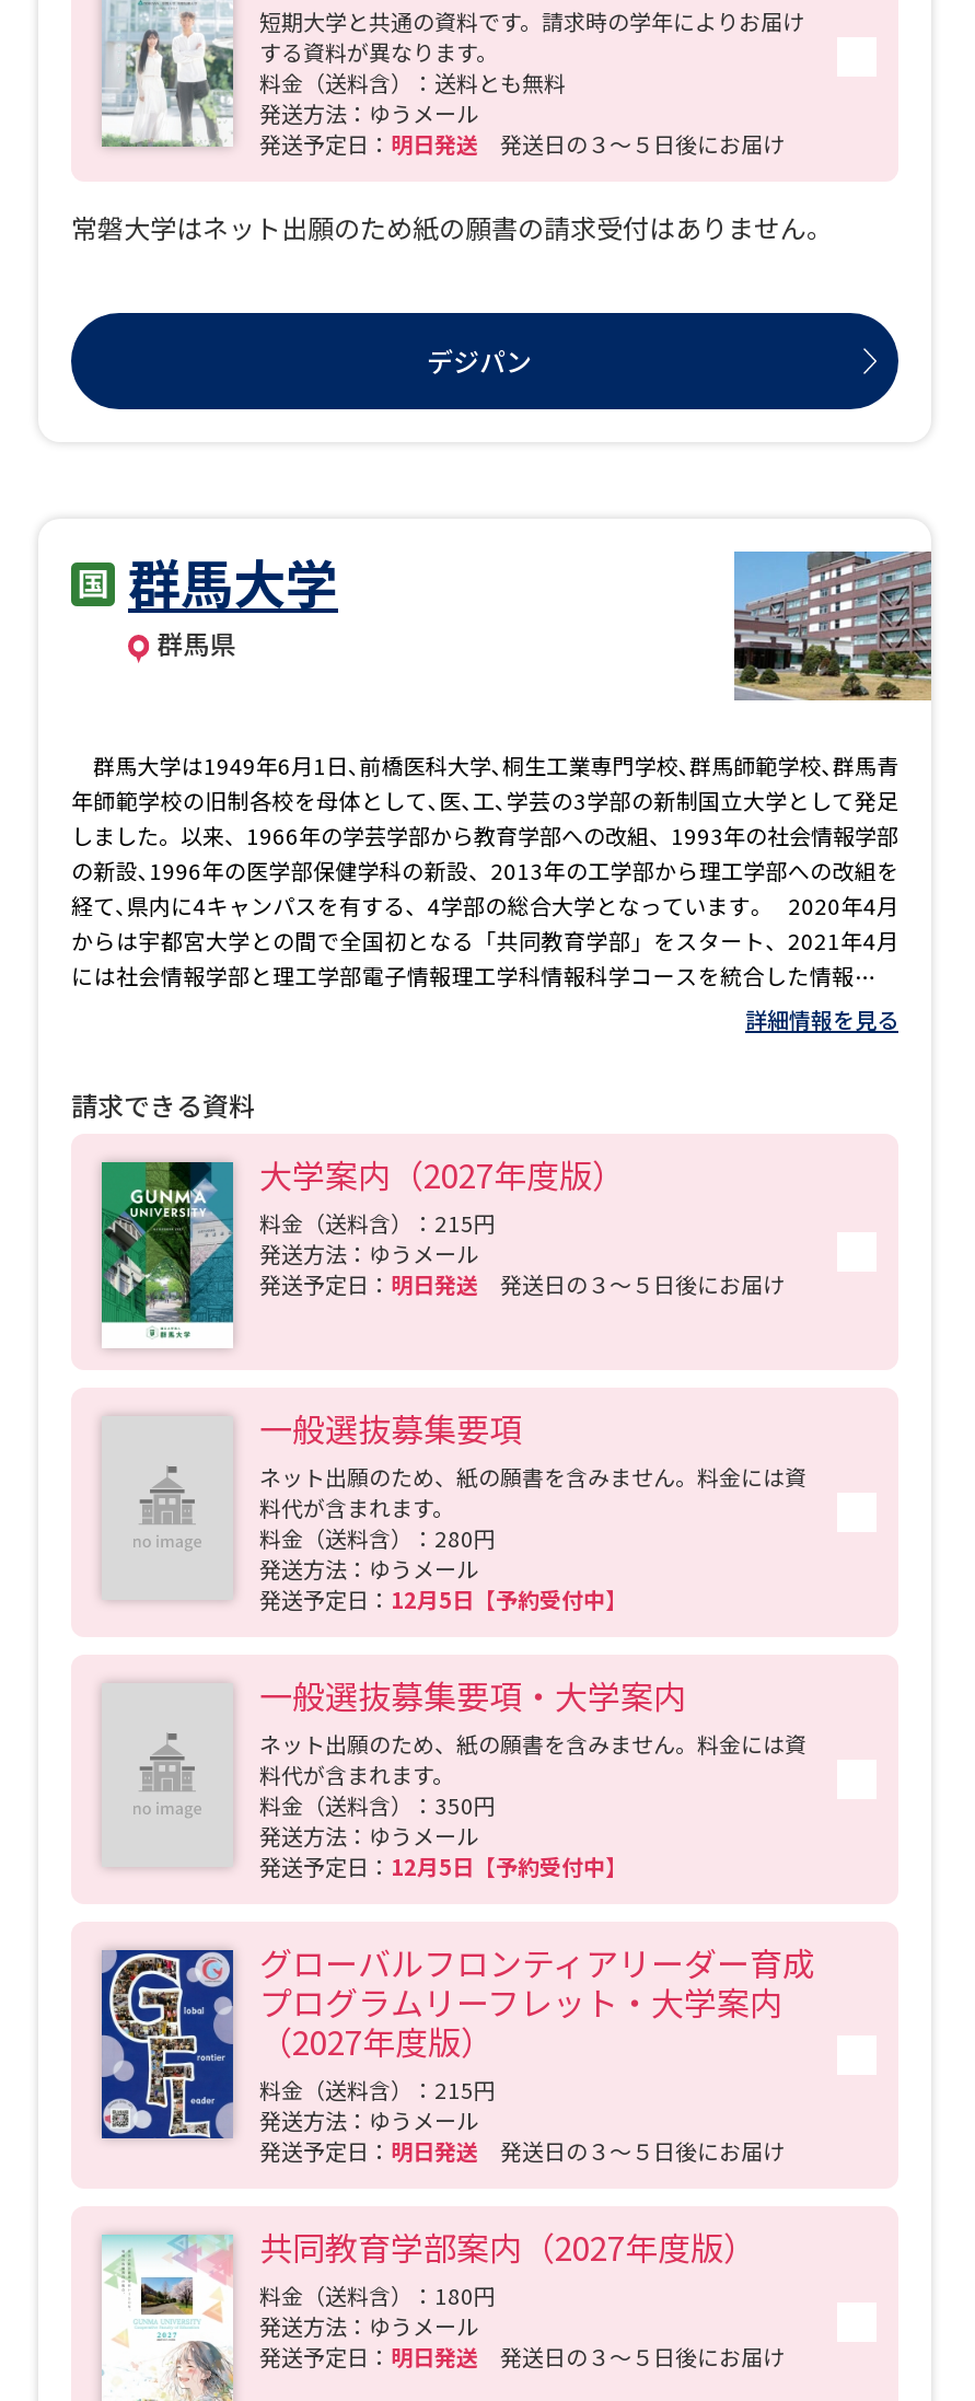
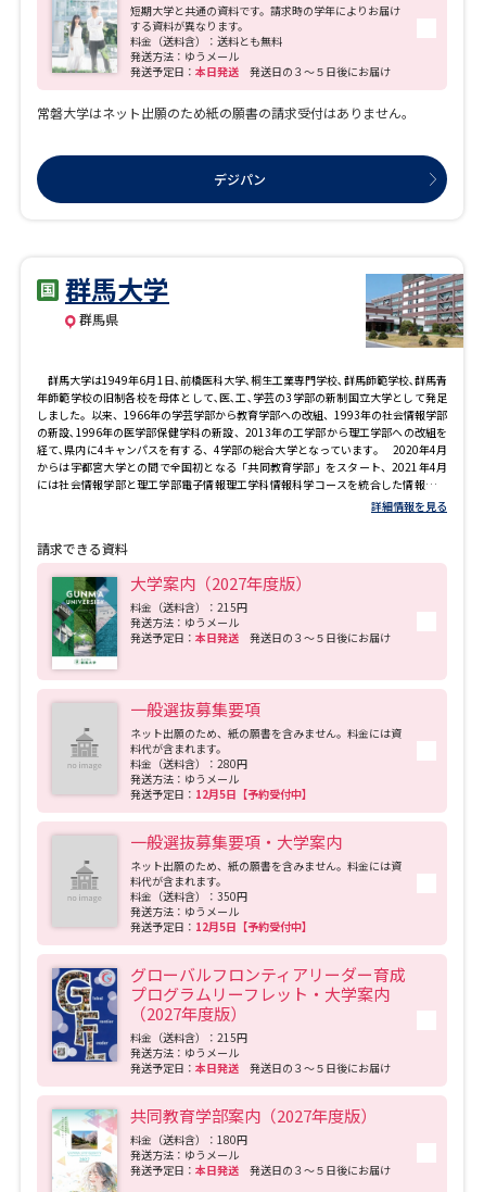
[259,128,785,160] 発送予定日：明日発送発送日の３～５日後にお届け -> [130,63,391,80] 発送予定日：本日発送発送日の３～５日後にお届け
[259,1268,785,1301] 発送予定日：明日発送発送日の３～５日後にお届け -> [130,629,391,646] 発送予定日：本日発送発送日の３～５日後にお届け
[259,2133,785,2166] 発送予定日：明日発送発送日の３～５日後にお届け -> [130,1059,391,1075] 発送予定日：本日発送発送日の３～５日後にお届け
[259,2339,785,2372] 発送予定日：明日発送発送日の３～５日後にお届け -> [130,1161,391,1178] 発送予定日：本日発送発送日の３～５日後にお届け

